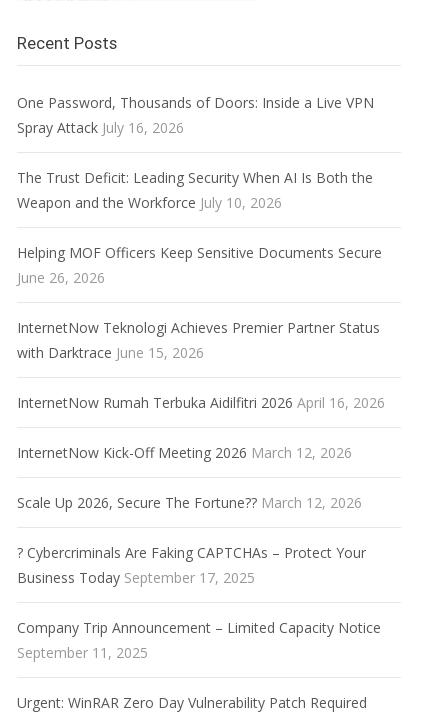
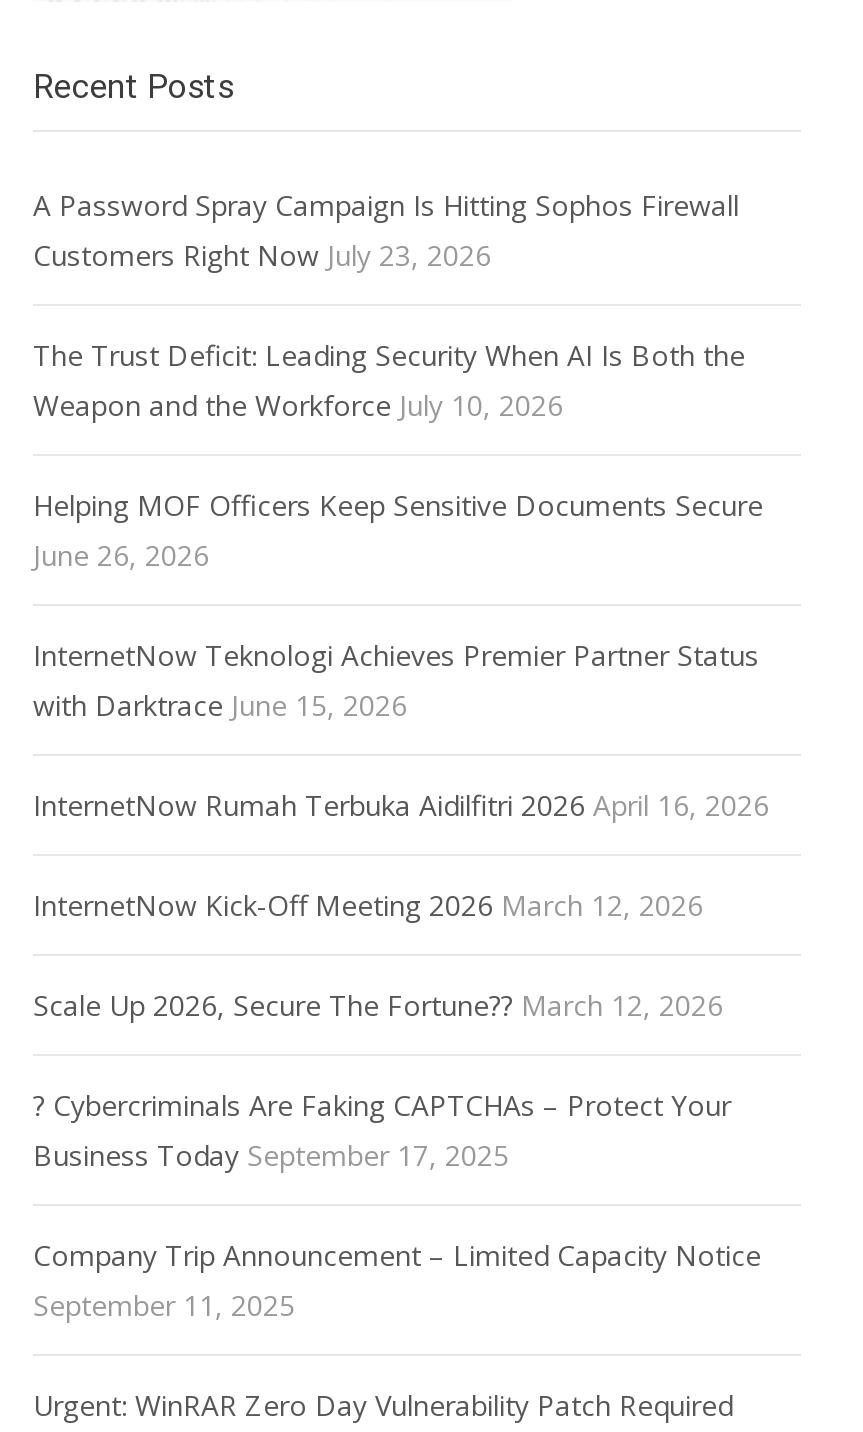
[17,93,374,137] One Password, Thousands of Doors: Inside a Live VPN | Spray Attack July 16, 2026 -> [33,186,739,274] A Password Spray Campaign Is Hitting Sophos Firewall | Customers Right Now July 23, 2026

